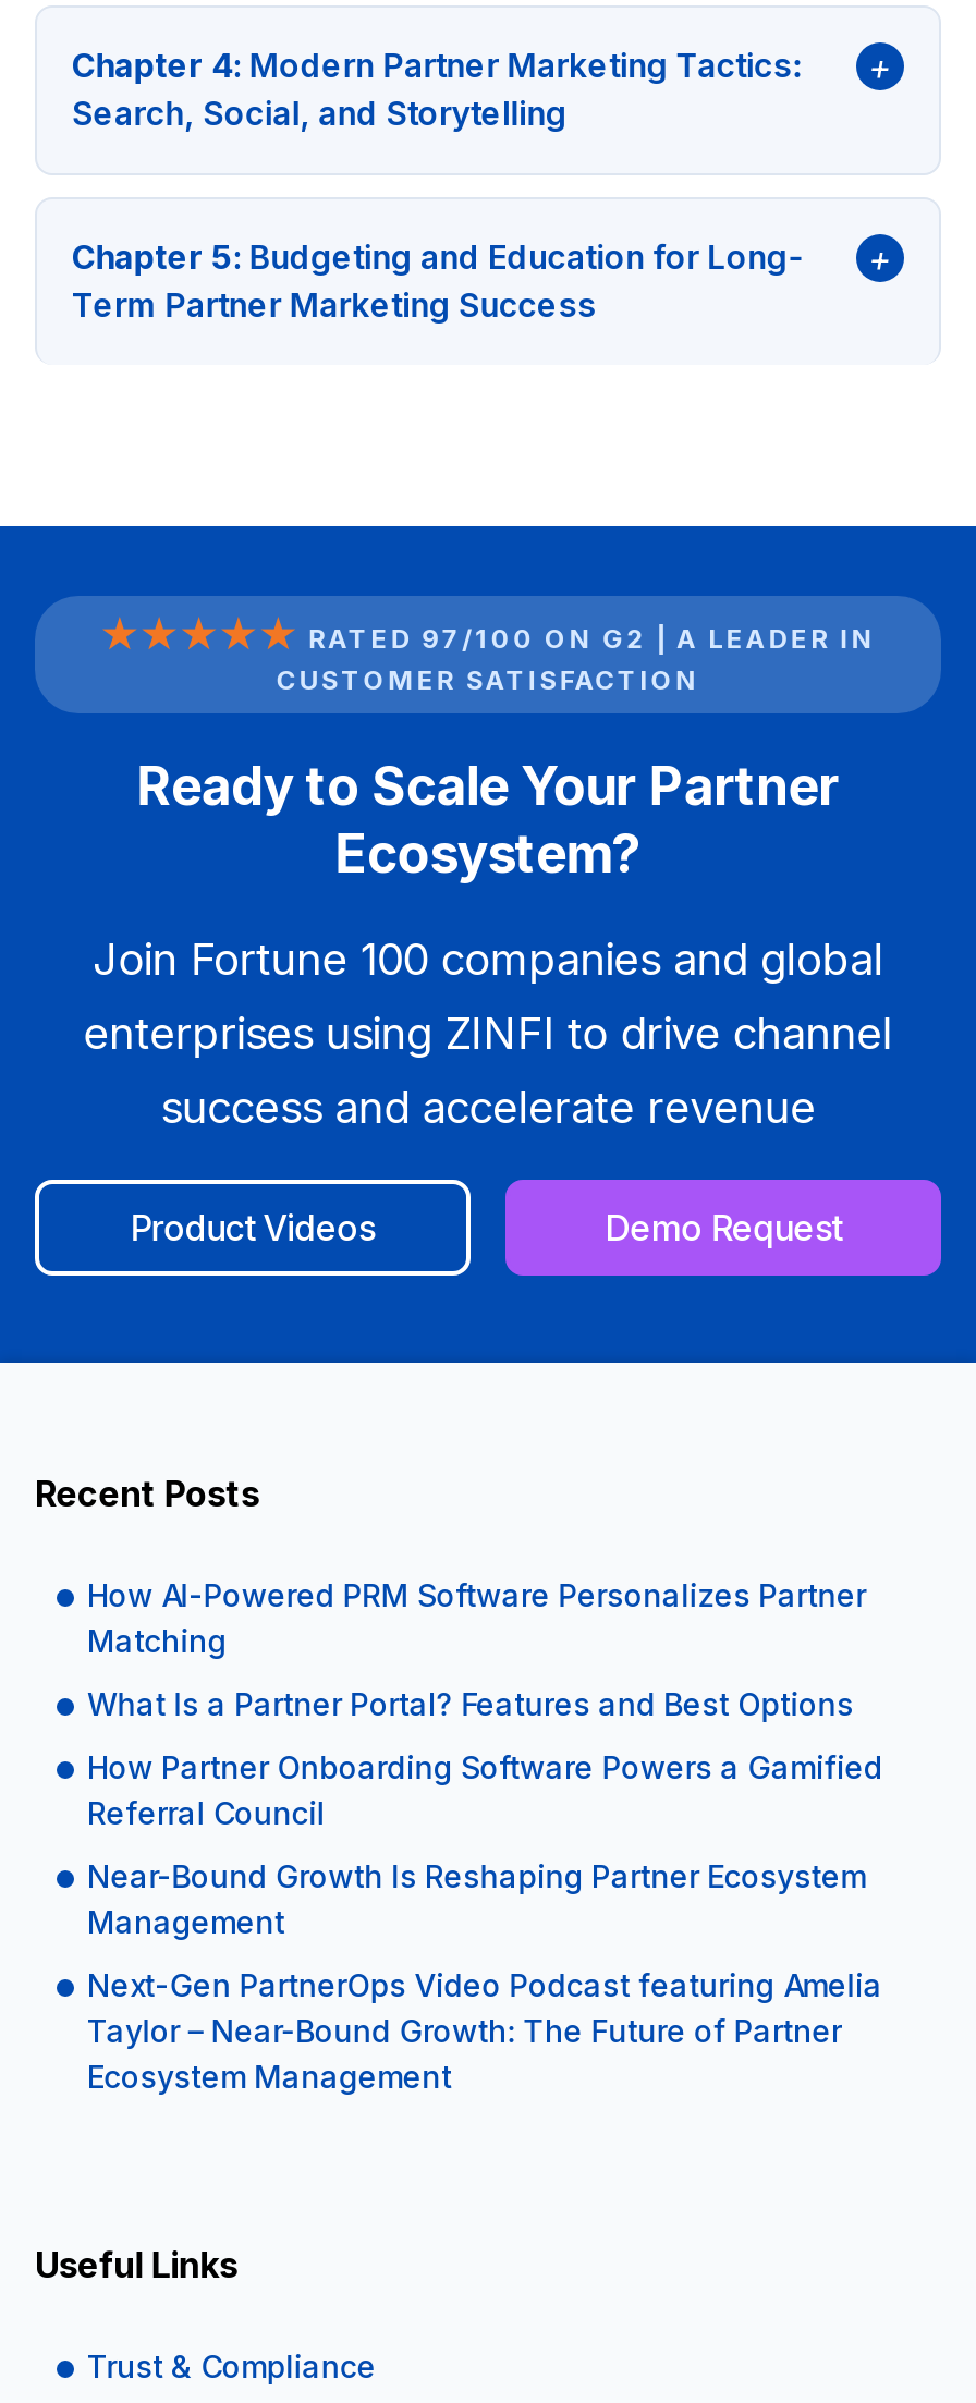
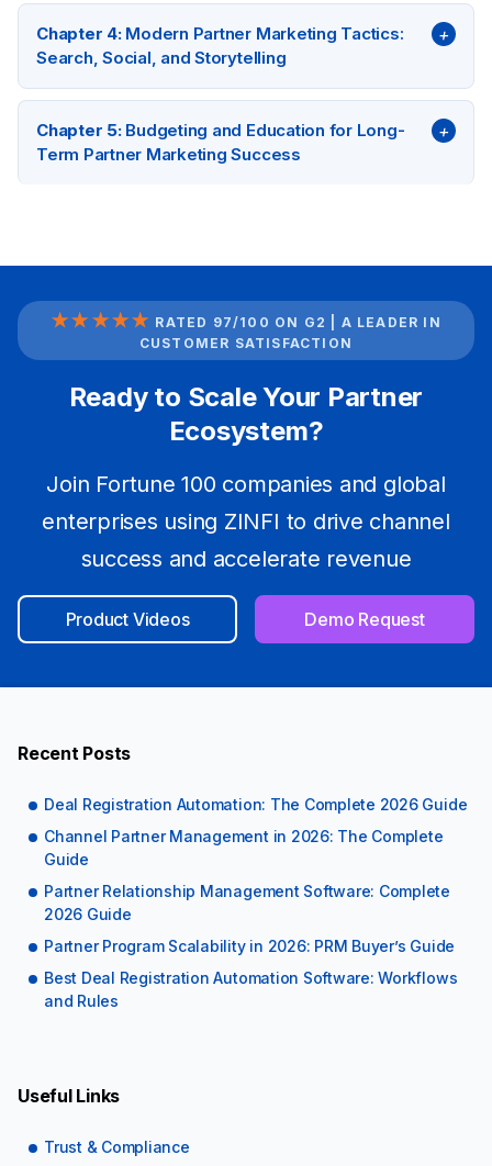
[87,1576,866,1658] How AI-Powered PRM Software Personalizes Partner | Matching -> [44,795,467,813] Deal Registration Automation: The Complete 2026 Guide
[87,1684,854,1722] What Is a Partner Portal? Features and Best Options -> [44,826,443,868] Channel Partner Management in 2026: The Complete | Guide
[87,1748,883,1830] How Partner Onboarding Software Powers a Gamified | Referral Council -> [44,881,450,923] Partner Relationship Management Software: Complete | 2026 Guide
[87,1857,866,1939] Near-Bound Growth Is Reshaping Partner Ecosystem | Management -> [44,936,455,955] Partner Program Scalability in 2026: PRM Buyer’s Guide
[87,1966,882,2094] Next-Gen PartnerOps Video Podcast featuring Amelia | Taylor – Near-Bound Growth: The Future of Partner | Ecosystem Management -> [44,968,457,1010] Best Deal Registration Automation Software: Workflows | and Rules

